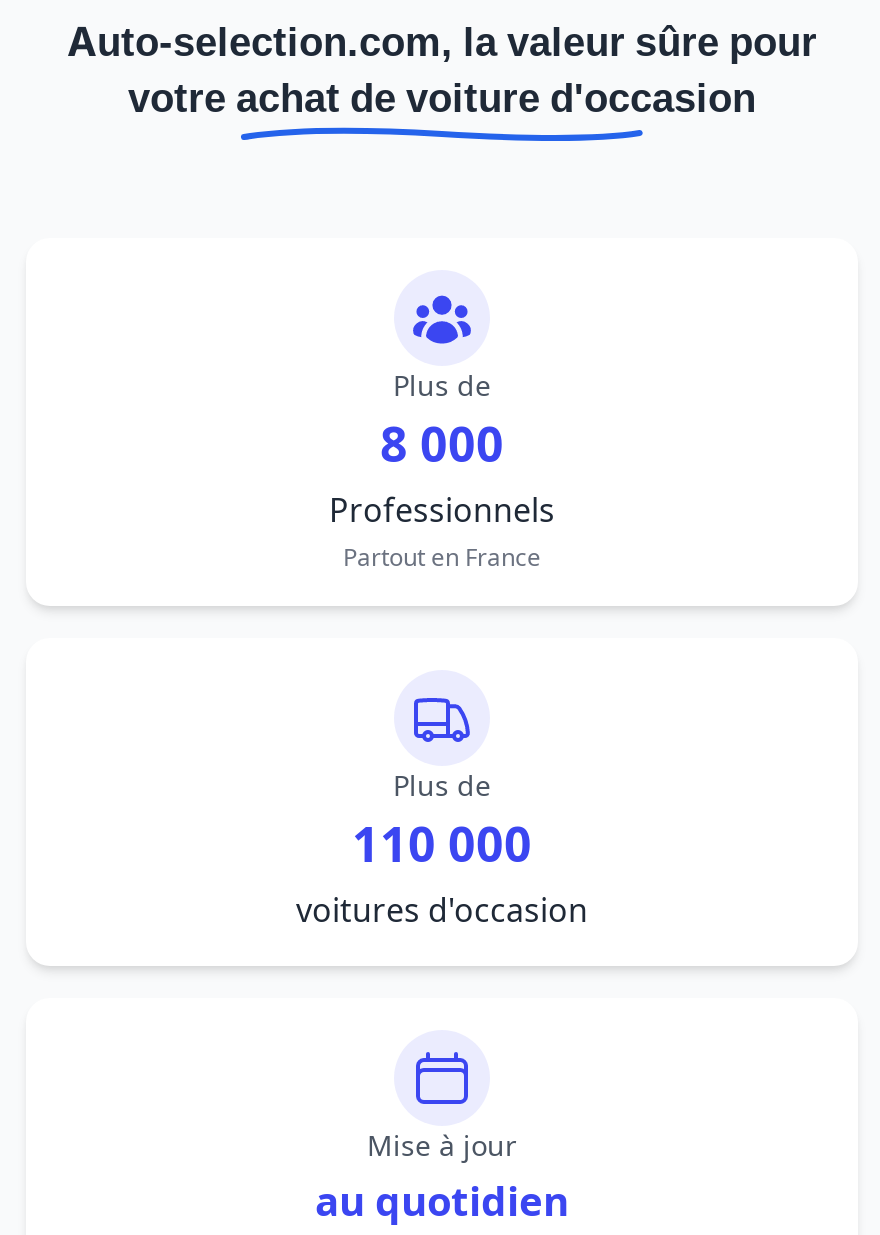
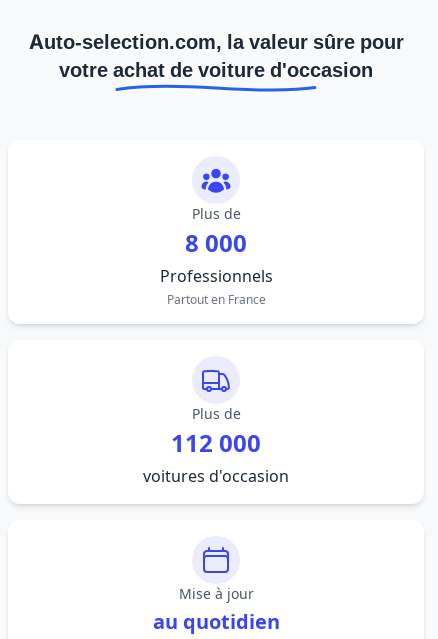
[352,816,532,874] 110 000 -> [171,429,261,458] 112 000

